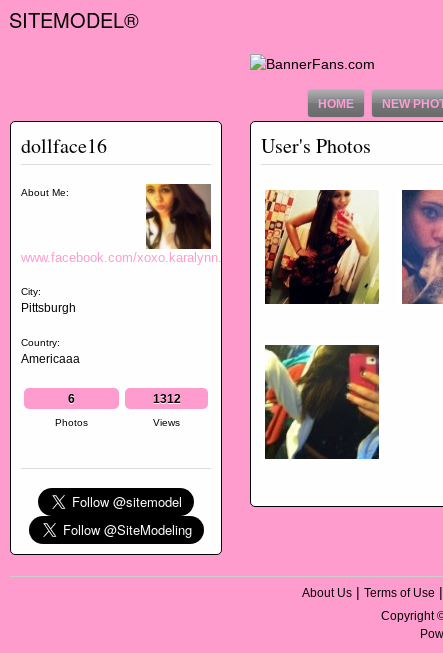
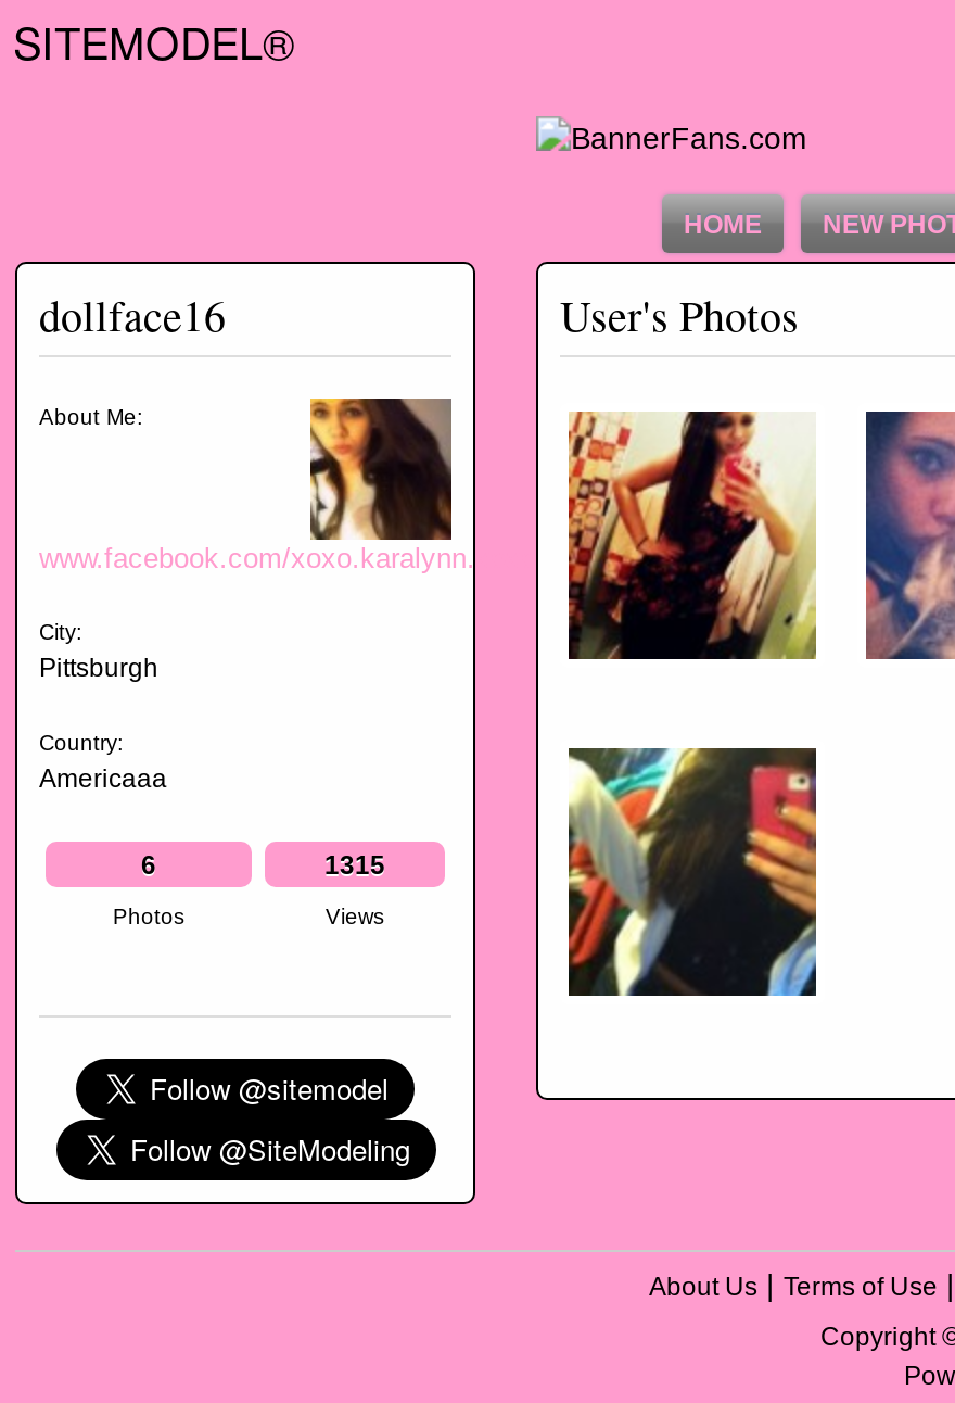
[152,392,180,406] 1312 -> [324,850,385,881] 1315

